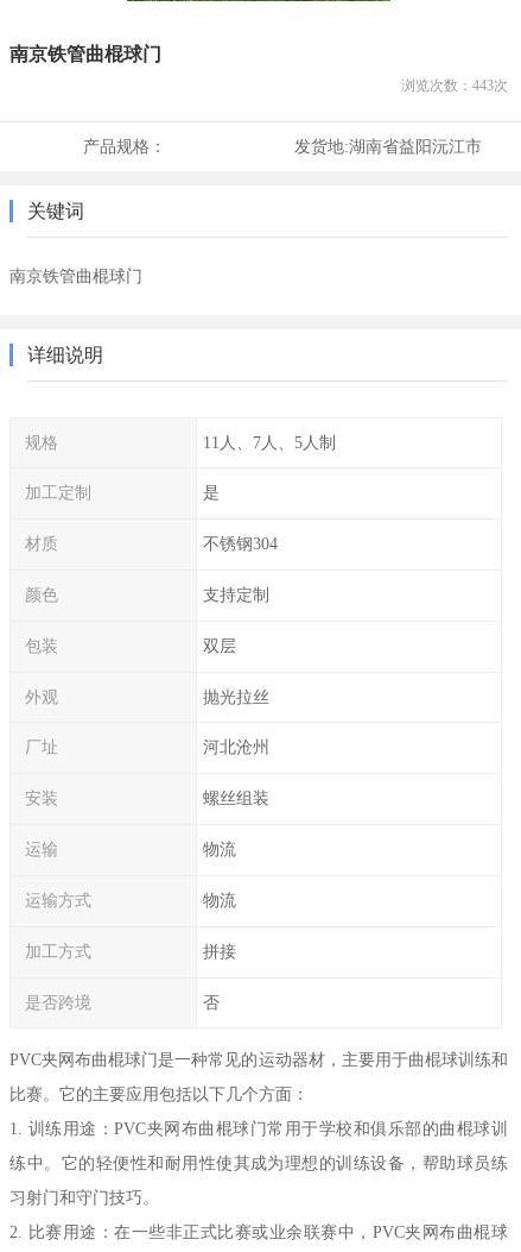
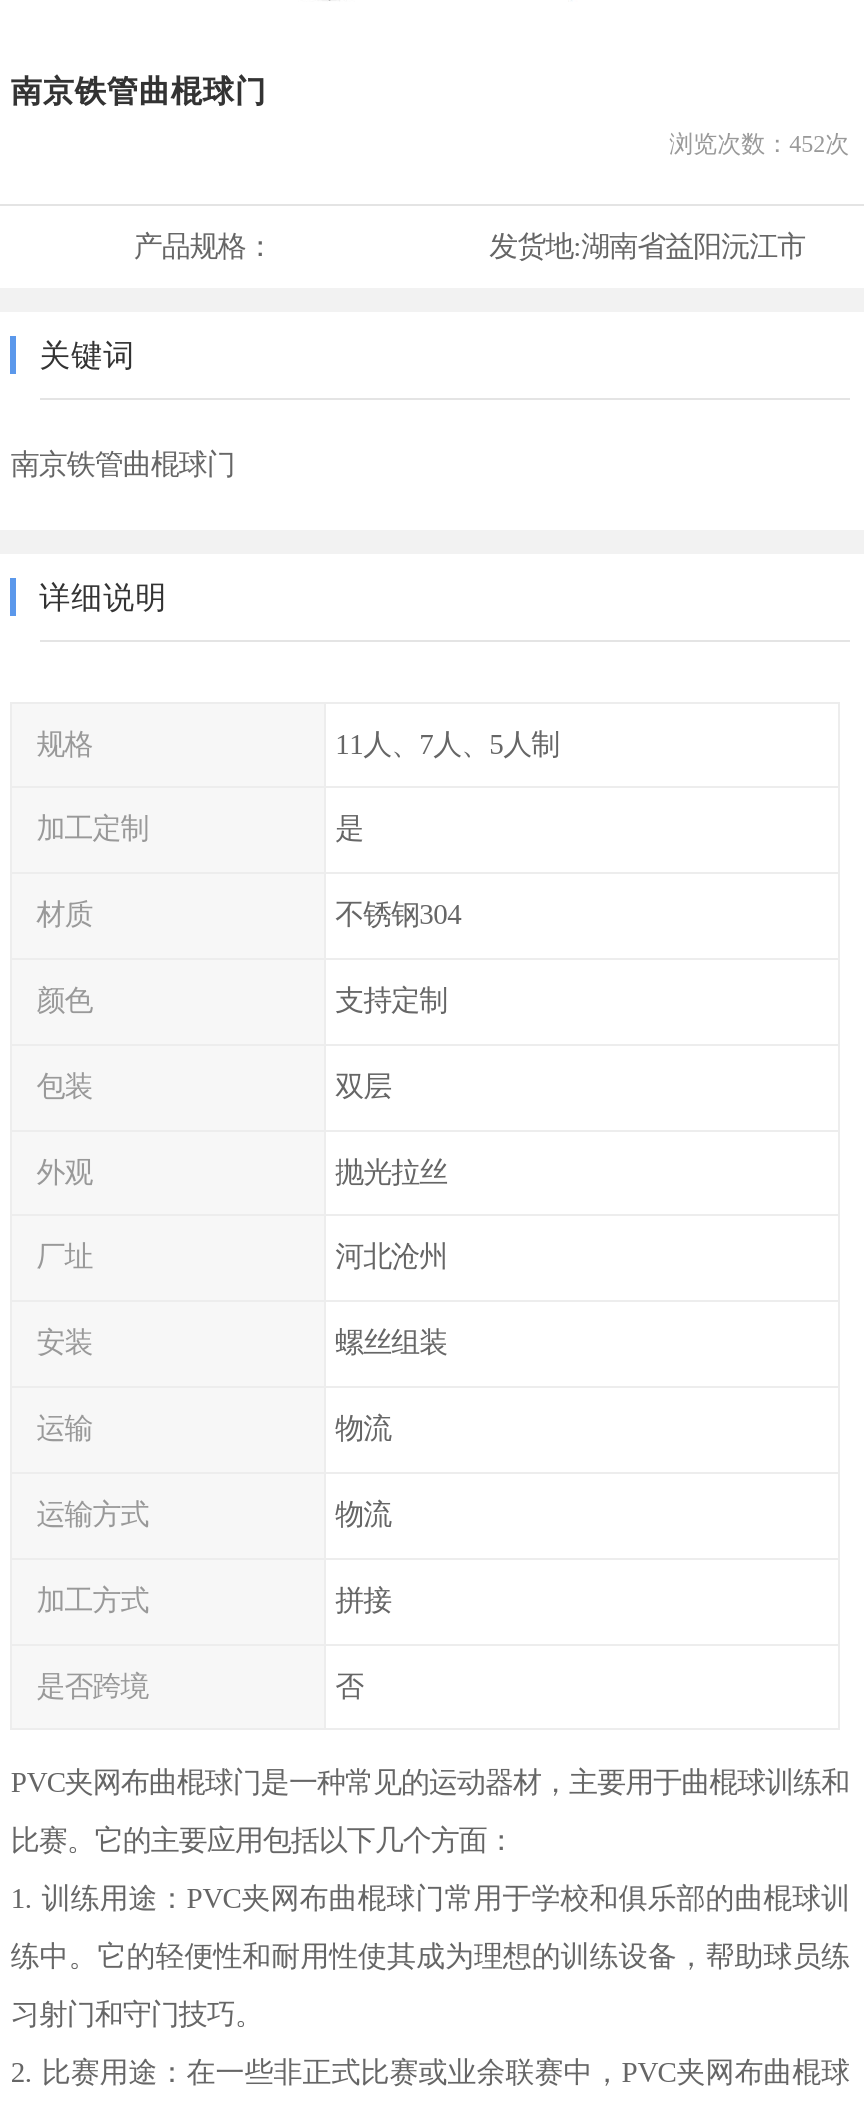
[401,77,508,93] 浏览次数：443次 -> [669,129,849,157] 浏览次数：452次

